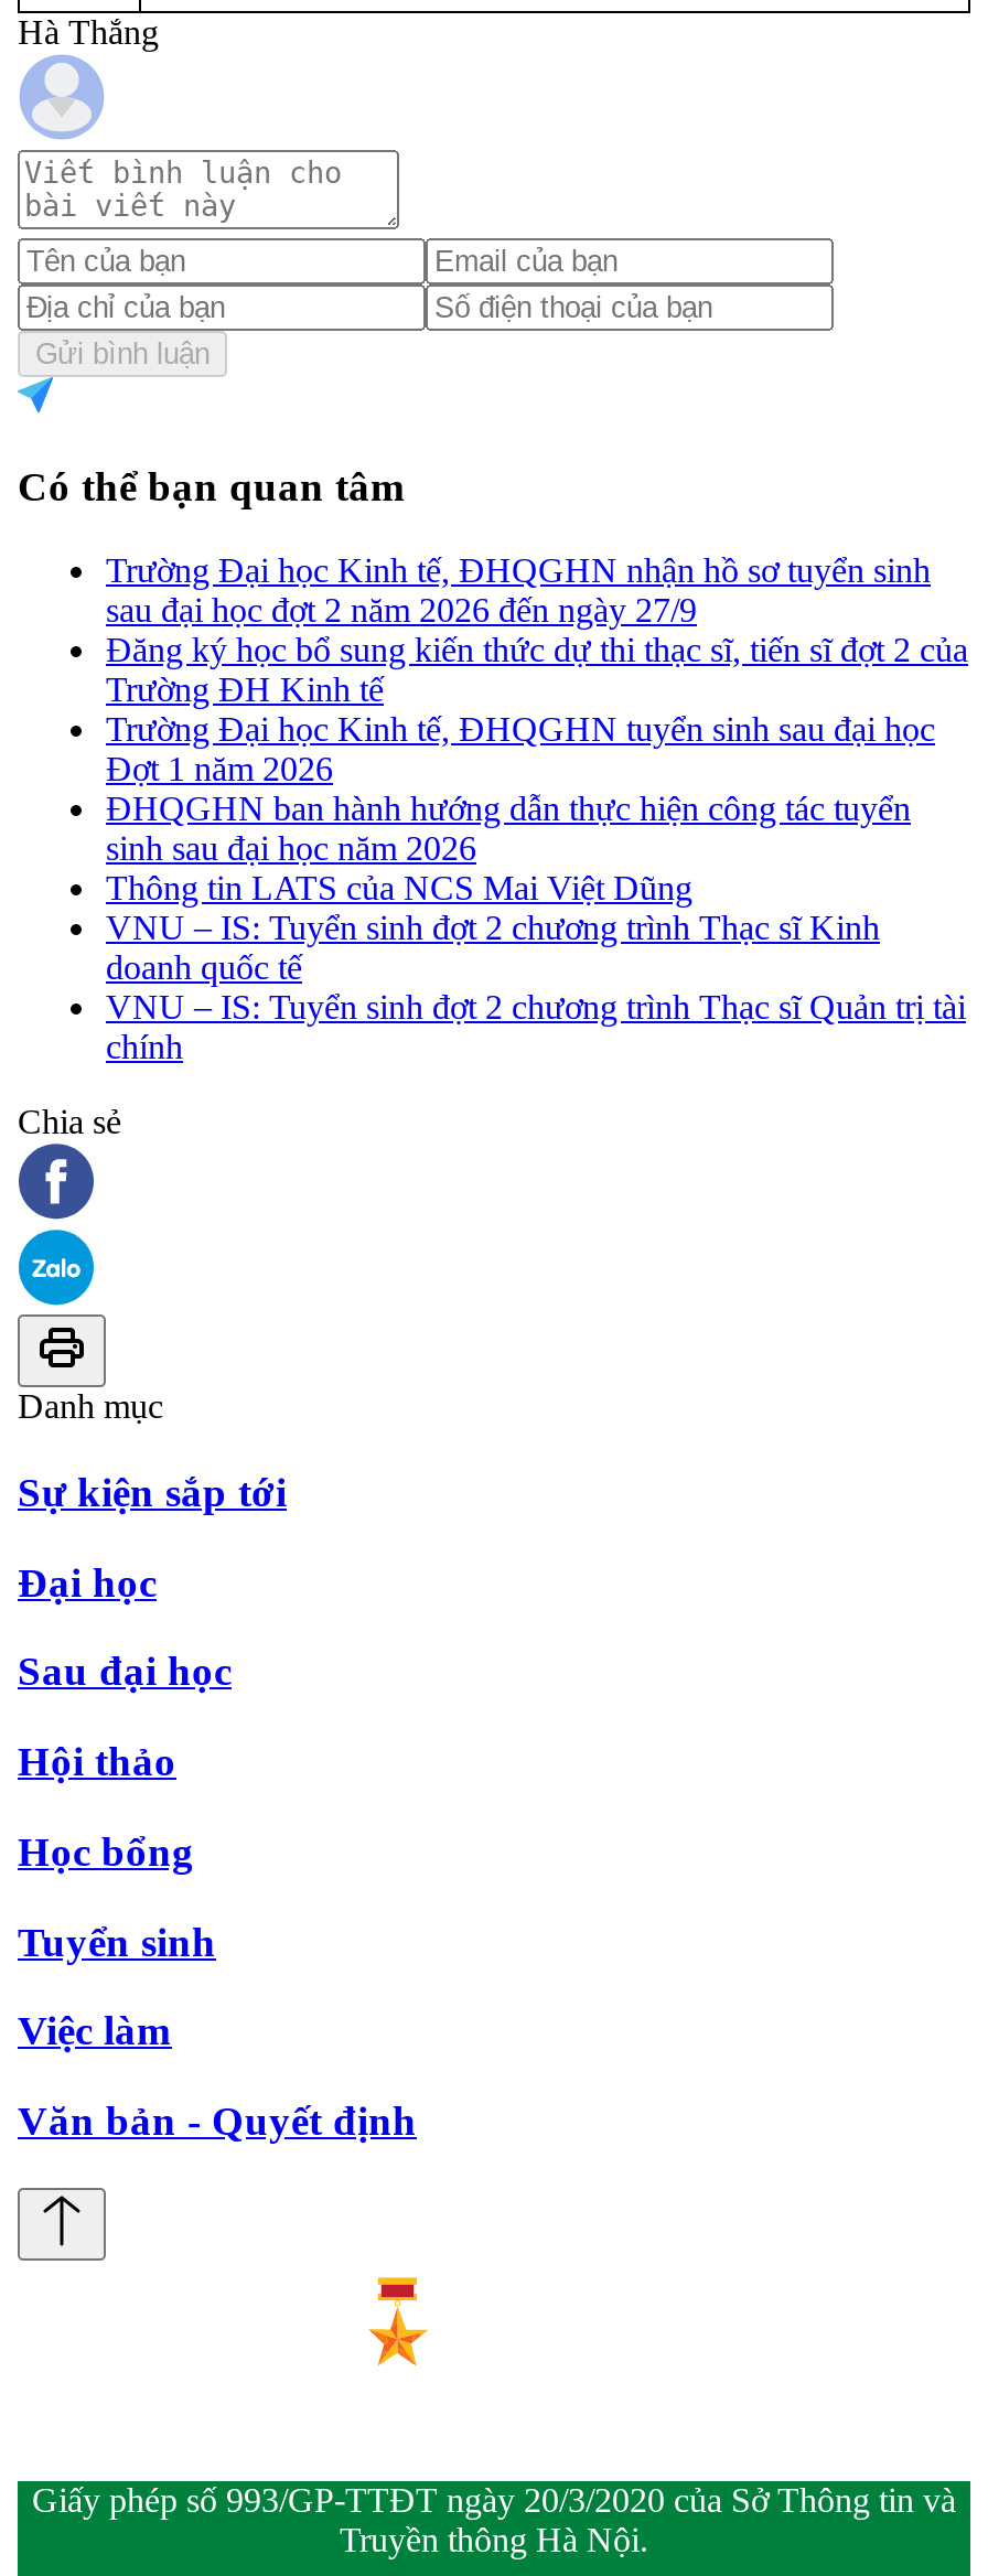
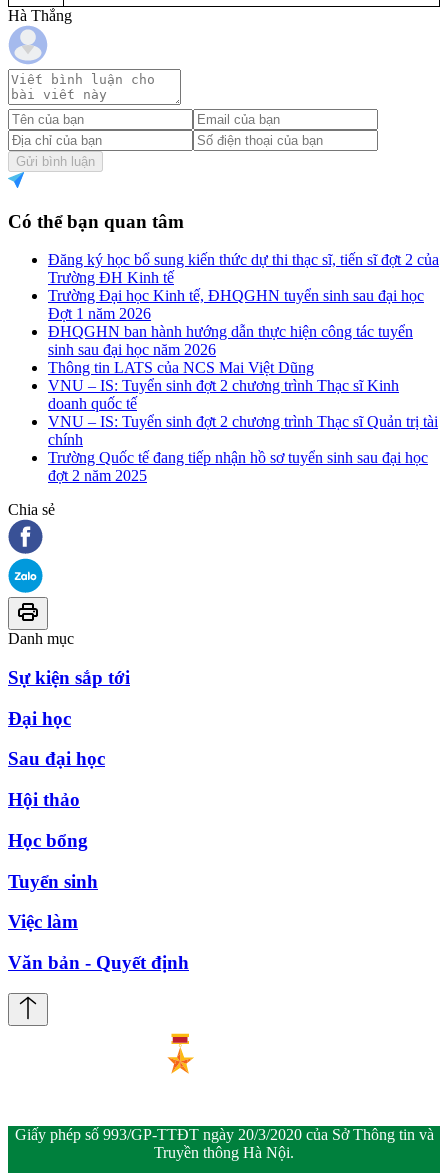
[106,552,931,629] Trường Đại học Kinh tế, ĐHQGHN nhận hồ sơ tuyển sinh | sau đại học đợt 2 năm 2026 đến ngày 27/9 -> none
moved [106,631,968,1066] -> [48,251,439,448]: Đăng ký học bổ sung kiến thức dự thi thạc sĩ, tiến sĩ đợt 2 của | Trường ĐH Kinh tế | Trường Đại học Kinh tế, ĐHQGHN tuyển sinh sau đại học | ... | VNU – IS: Tuyển sinh đợt 2 chương trình Thạc sĩ Quản trị tài | chính
none -> [48,449,428,484] Trường Quốc tế đang tiếp nhận hồ sơ tuyển sinh sau đại học | đợt 2 năm 2025

